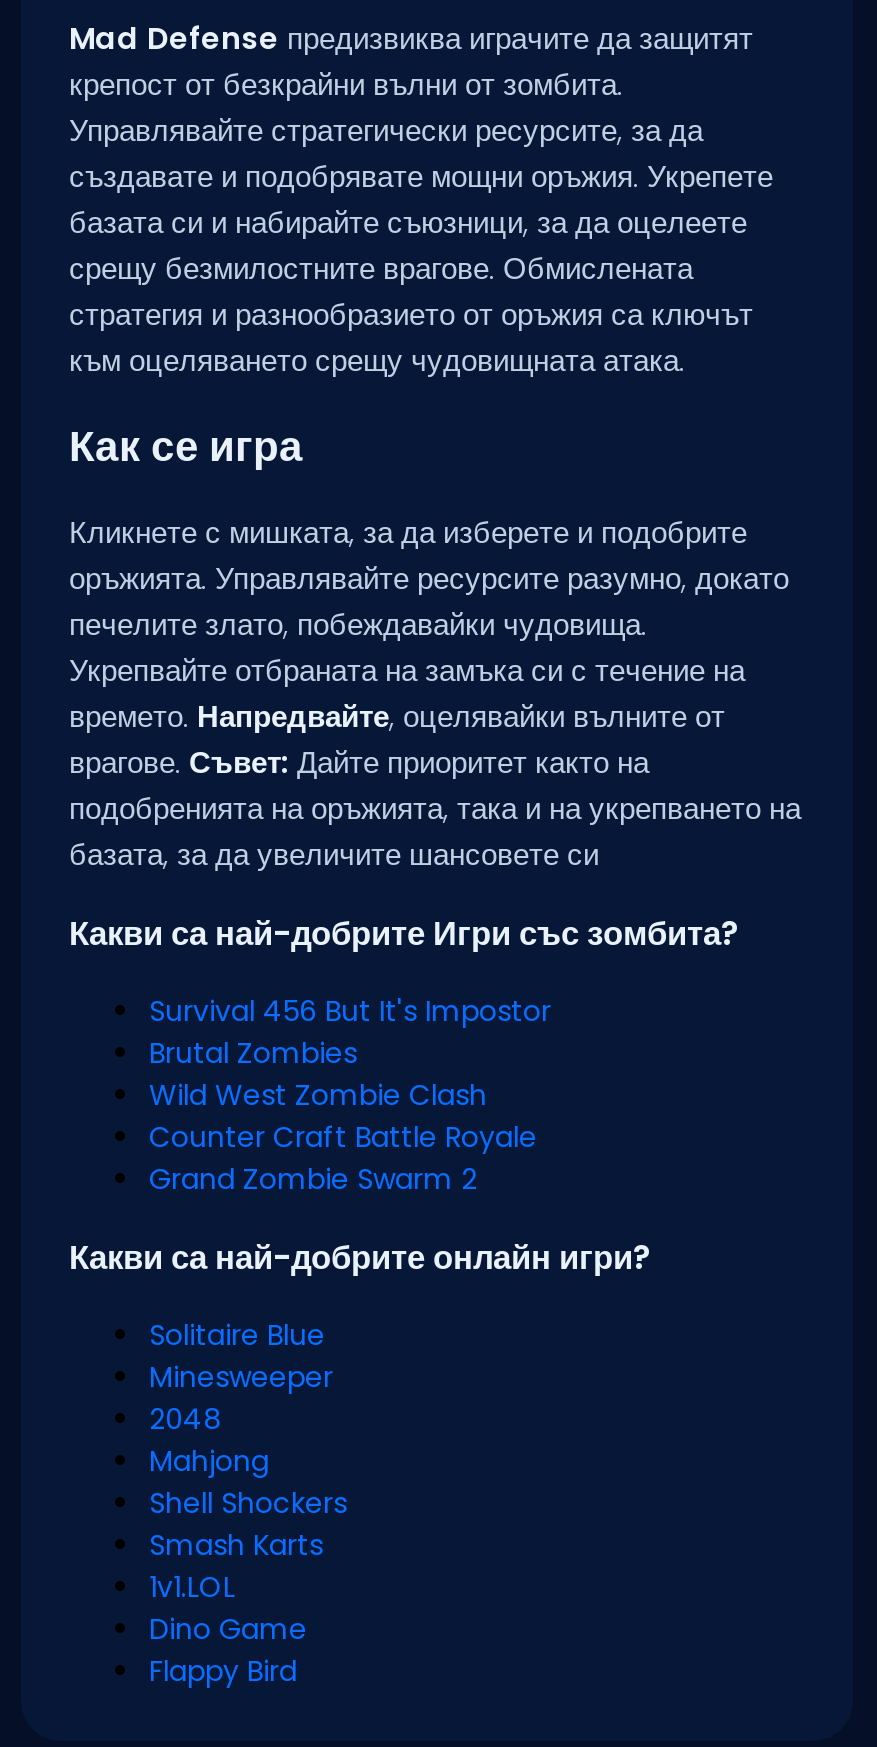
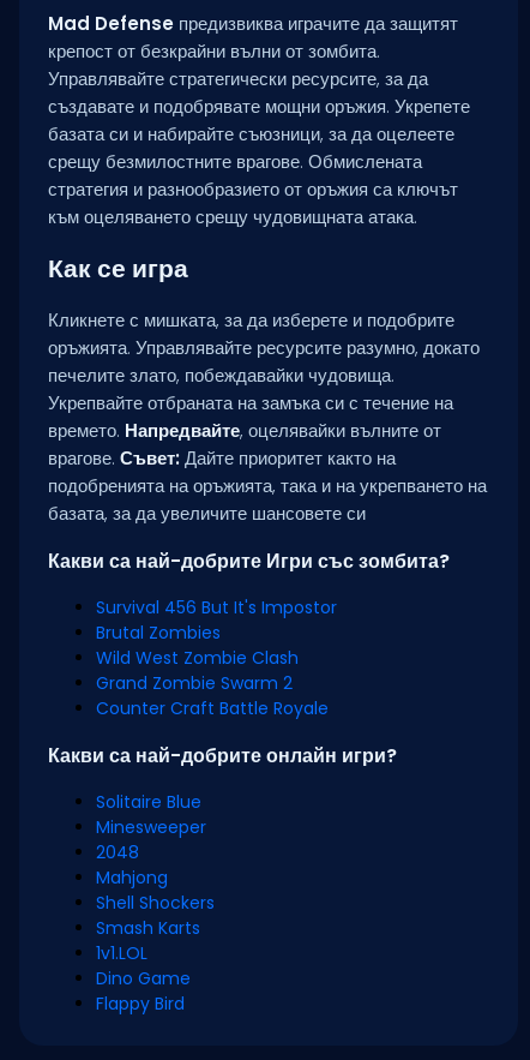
moved [149,1117,537,1157] -> [96,696,329,720]: Counter Craft Battle Royale
moved [149,1159,477,1199] -> [96,671,293,695]: Grand Zombie Swarm 2

